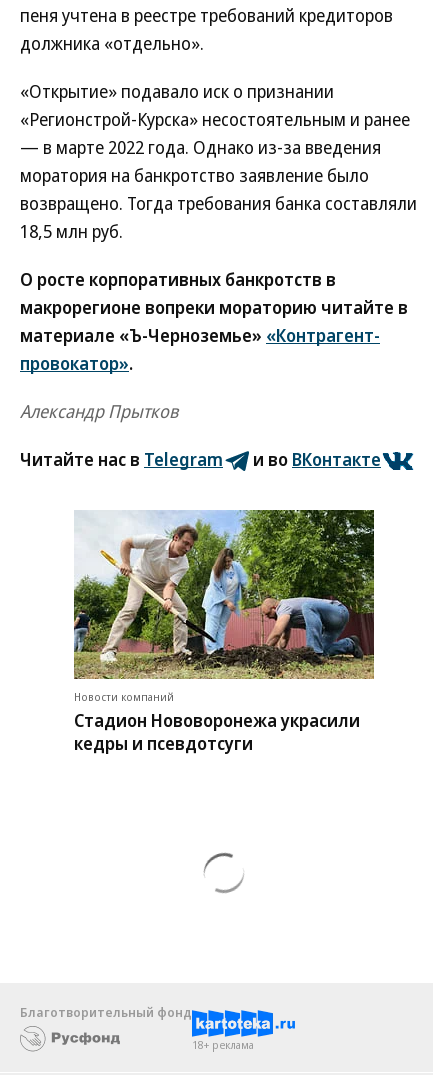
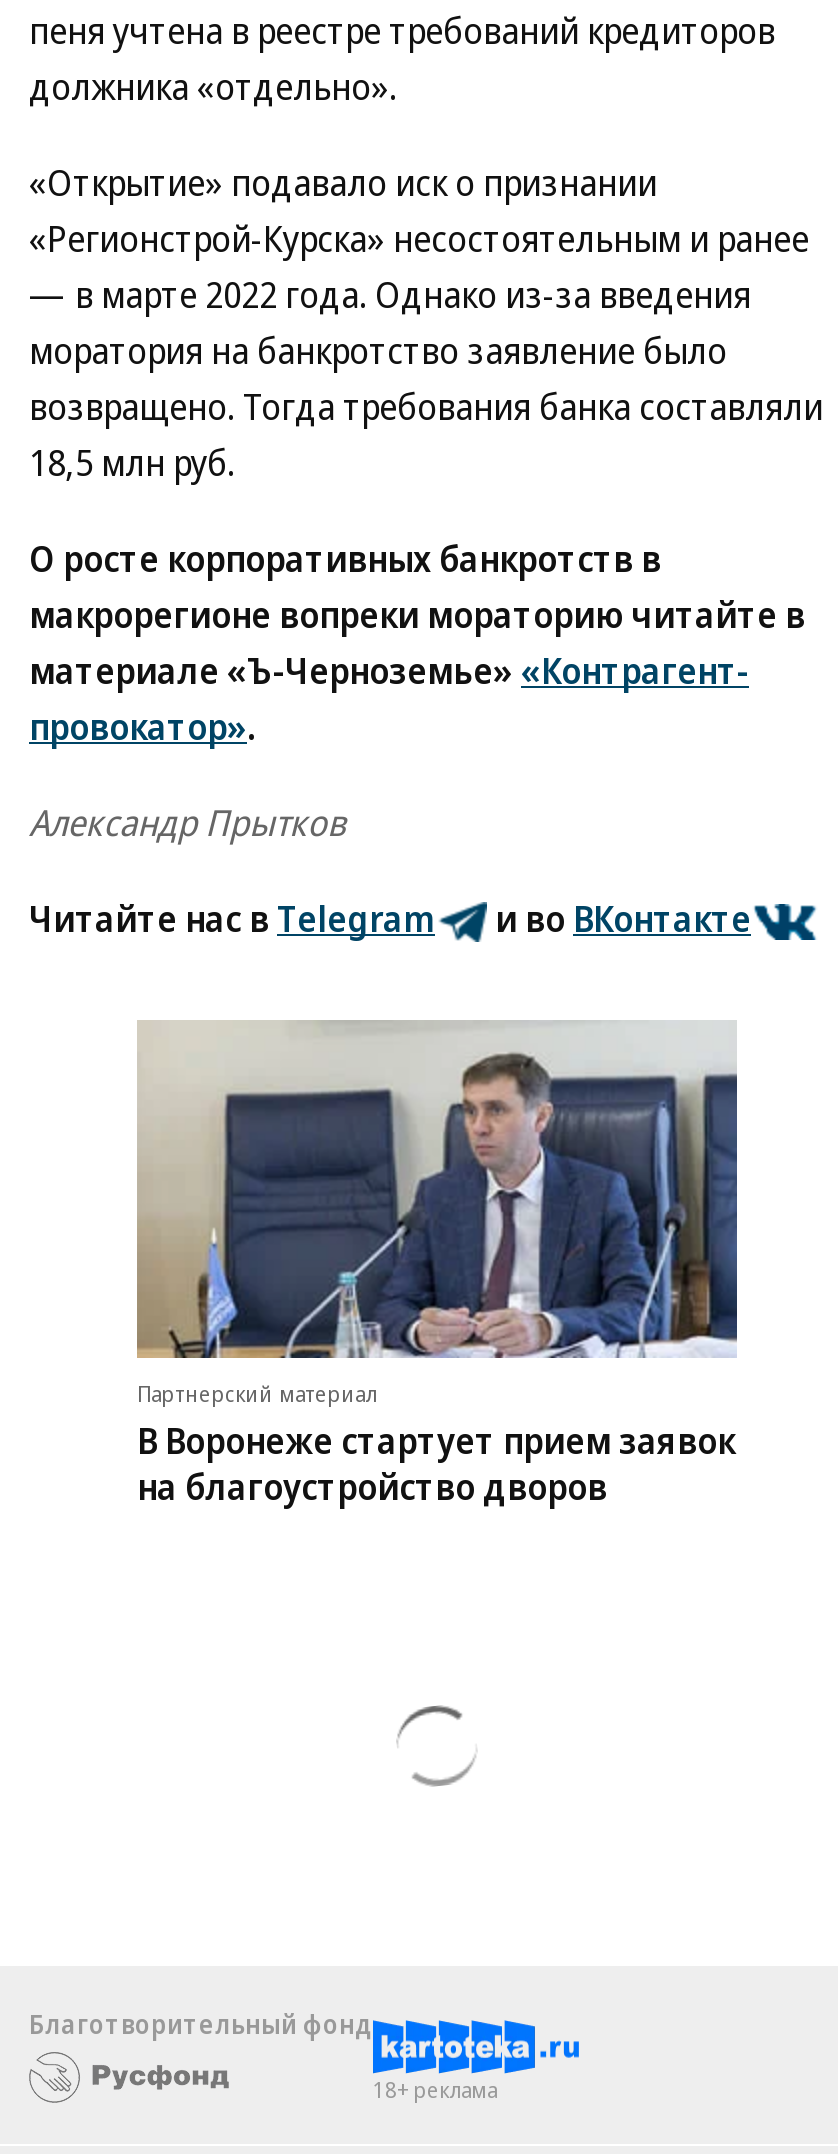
[73,509,375,755] [image] | Новости компаний | Стадион Нововоронежа украсили | кедры и псевдотсуги -> [137,1020,739,1509] [image] | Партнерский материал | В Воронеже стартует прием заявок | на благоустройство дворов

